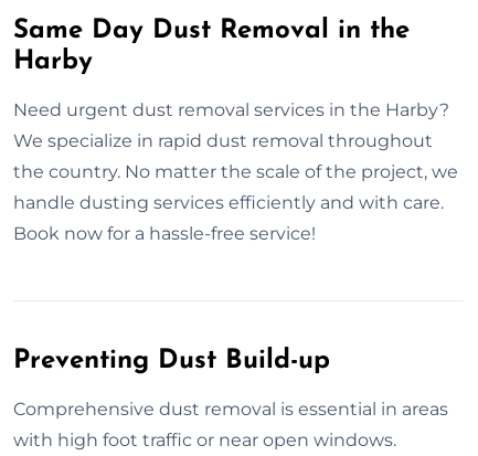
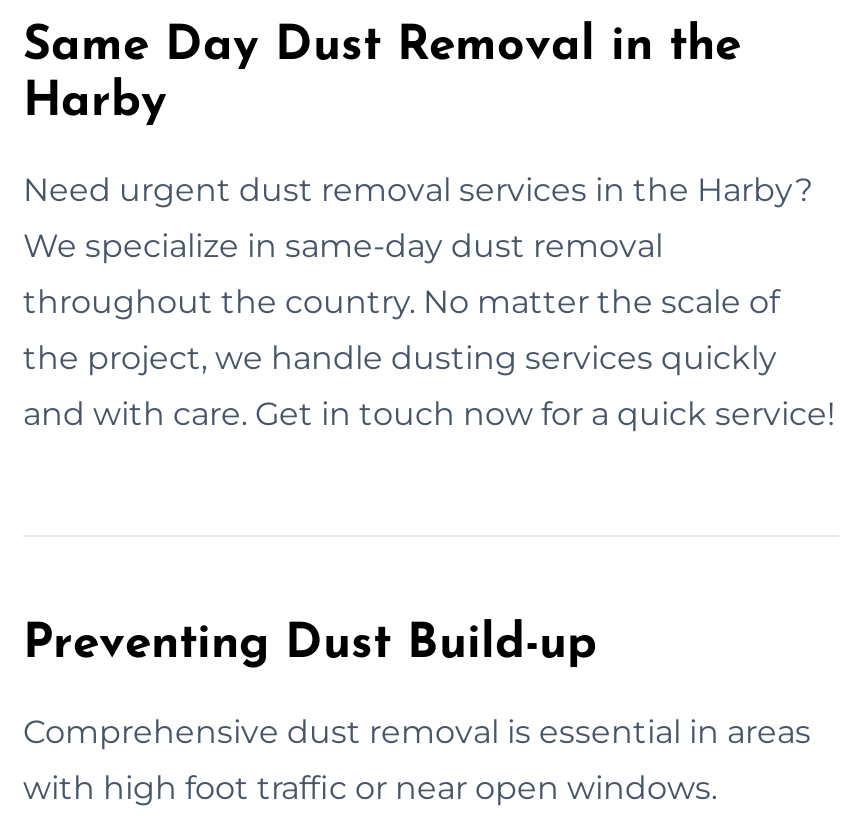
[13,130,433,151] We specialize in rapid dust removal throughout -> [23,226,663,264] We specialize in same-day dust removal
[13,161,458,182] the country. No matter the scale of the project, we -> [23,282,779,320] throughout the country. No matter the scale of
[13,192,444,213] handle dusting services efficiently and with care. -> [23,338,777,376] the project, we handle dusting services quickly
[13,223,316,244] Book now for a hassle-free service! -> [23,394,835,432] and with care. Get in touch now for a quick service!

